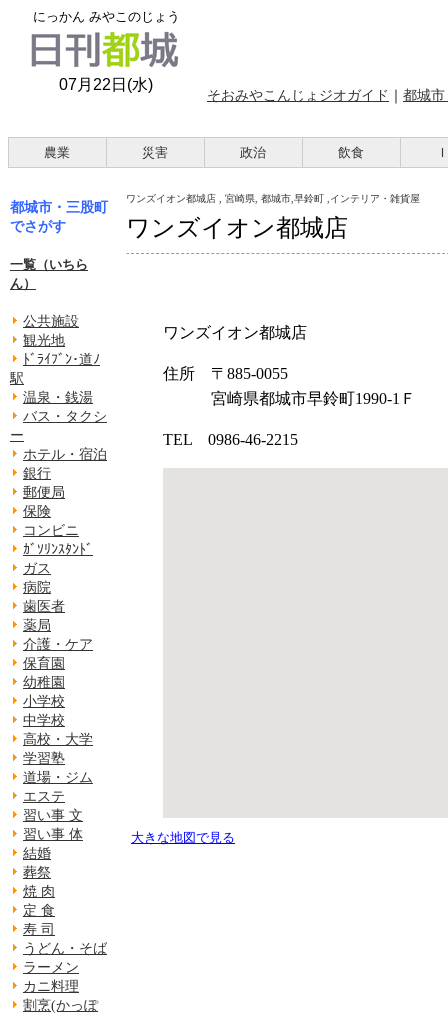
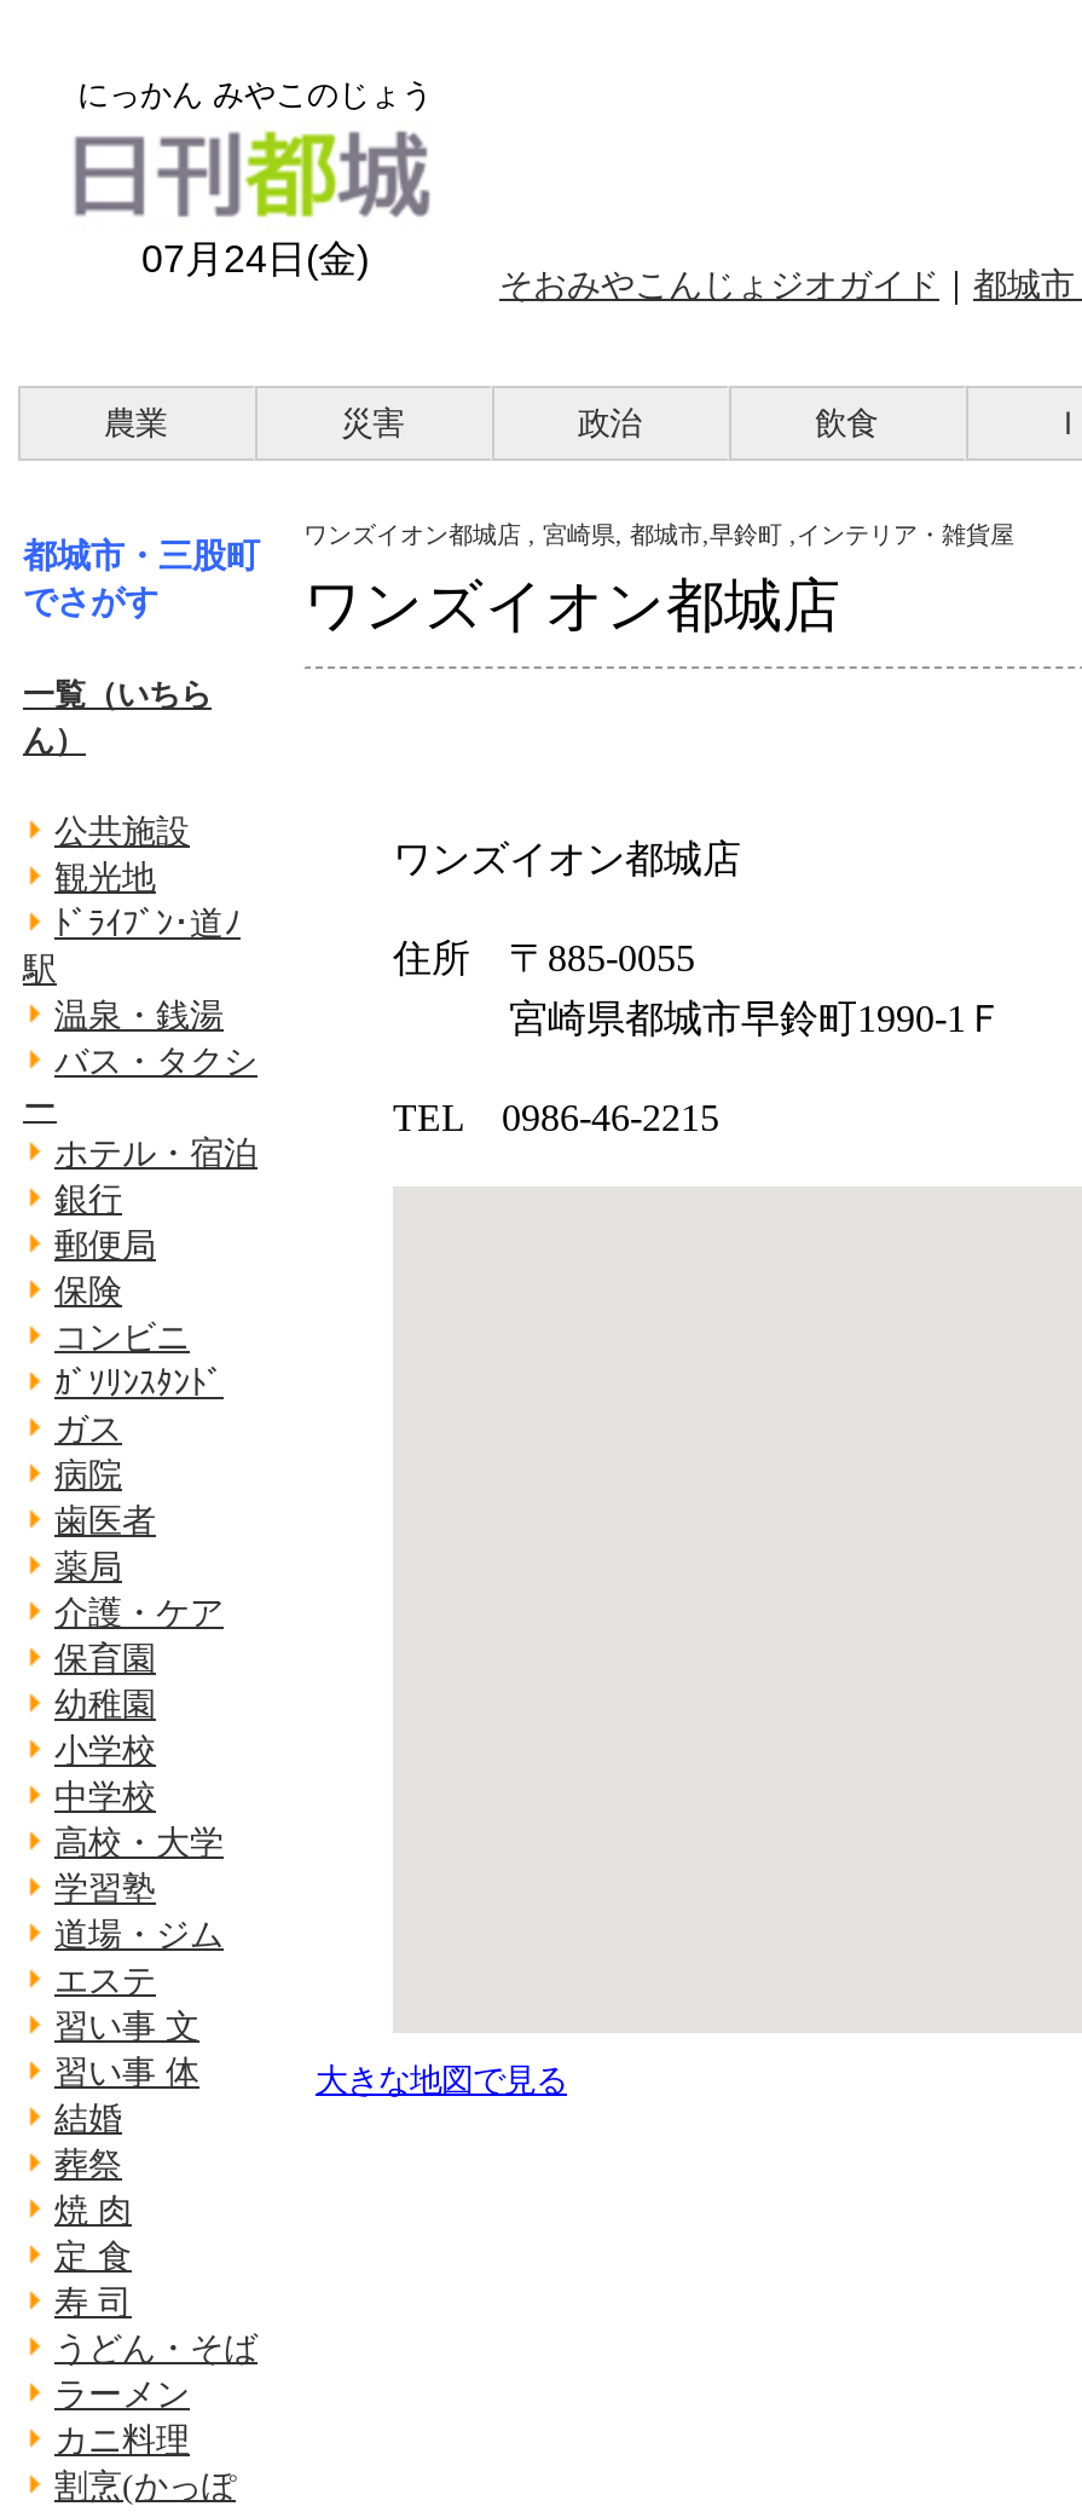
[59,76,153,93] 07月22日(水) -> [141,238,369,279] 07月24日(金)

